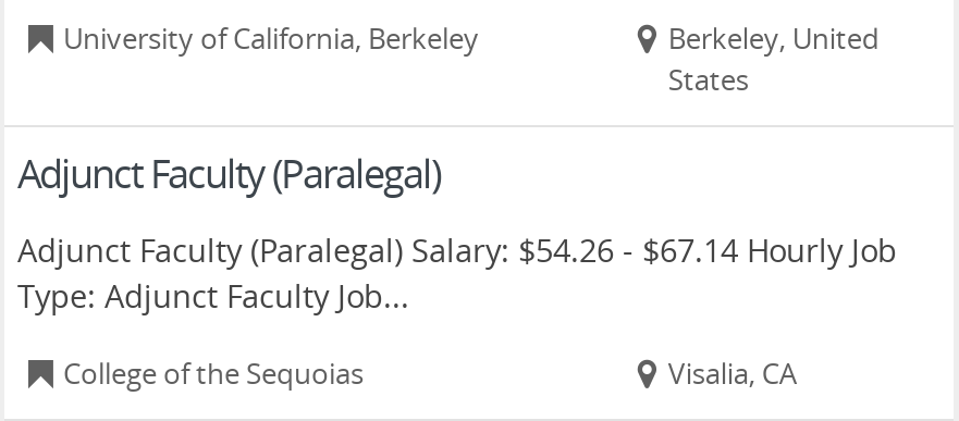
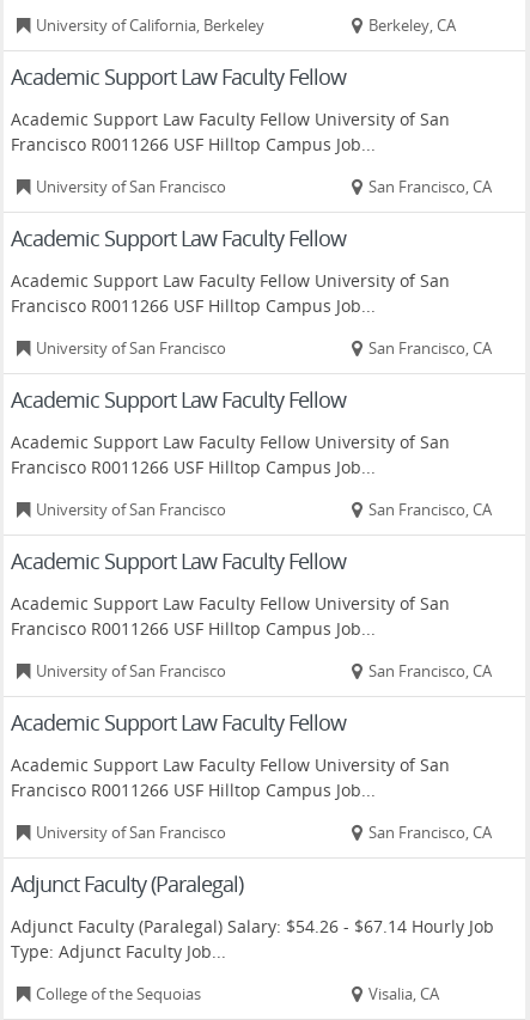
[668,18,879,99] Berkeley, United | States -> [11,14,491,843] Berkeley, CA | Academic Support Law Faculty Fellow | Academic Support Law Faculty Fellow University of San | Francisco R0011266 USF Hilltop Campus Job... | University of San Francisco | San Francisco, CA | Academic Support Law Faculty Fellow | Academic Support Law Faculty Fellow University of San | Francisco R0011266 USF Hilltop Campus Job... | University of San Francisco | San Francisco, CA | Academic Support Law Faculty Fellow | Academic Support Law Faculty Fellow University of San | Francisco R0011266 USF Hilltop Campus Job... | University of San Francisco | San Francisco, CA | Academic Support Law Faculty Fellow | Academic Support Law Faculty Fellow University of San | Francisco R0011266 USF Hilltop Campus Job... | University of San Francisco | San Francisco, CA | Academic Support Law Faculty Fellow | Academic Support Law Faculty Fellow University of San | Francisco R0011266 USF Hilltop Campus Job... | University of San Francisco | San Francisco, CA

